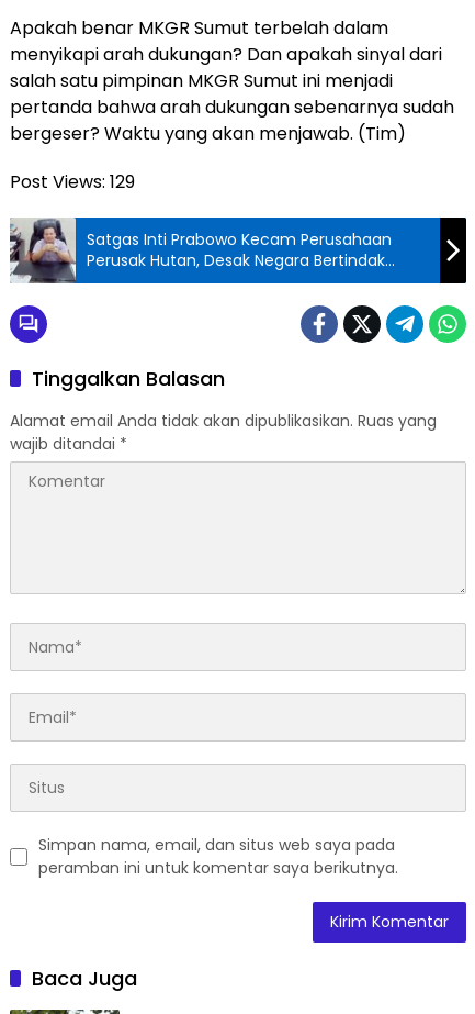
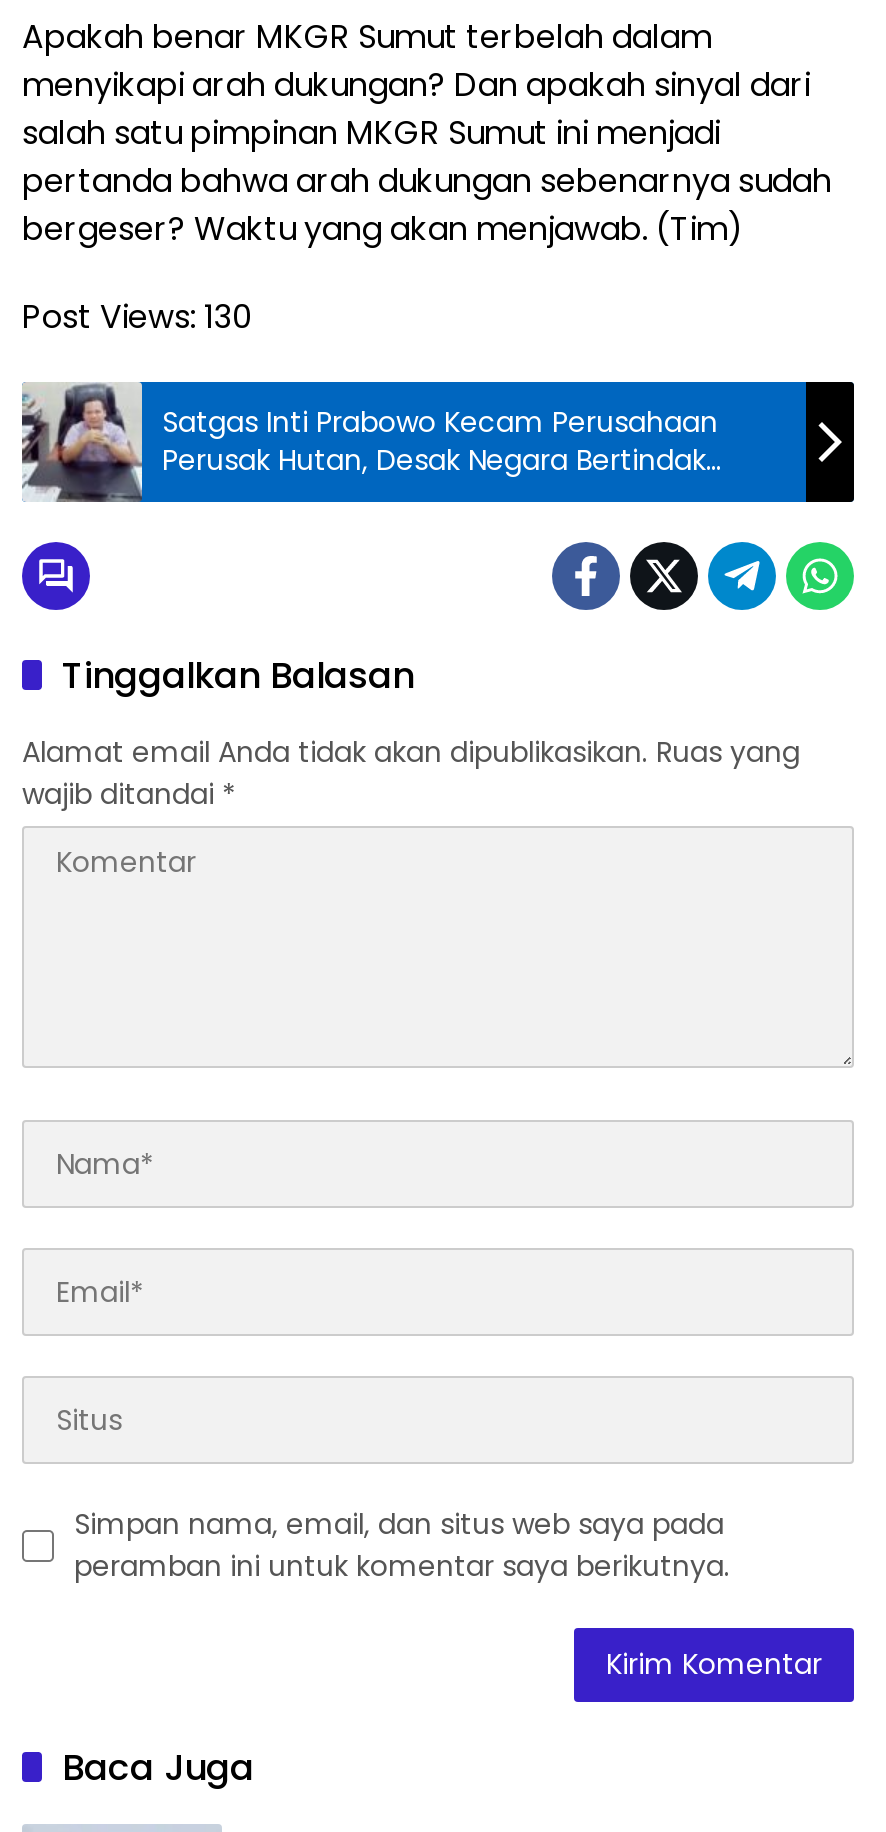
[10,169,135,194] Post Views: 129 -> [22,294,252,340] Post Views: 130

